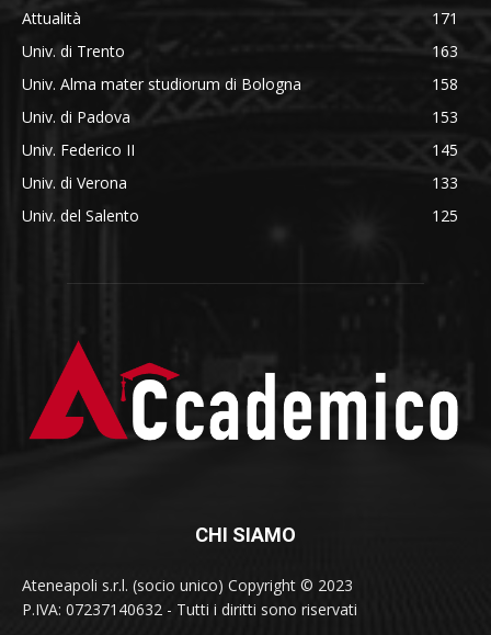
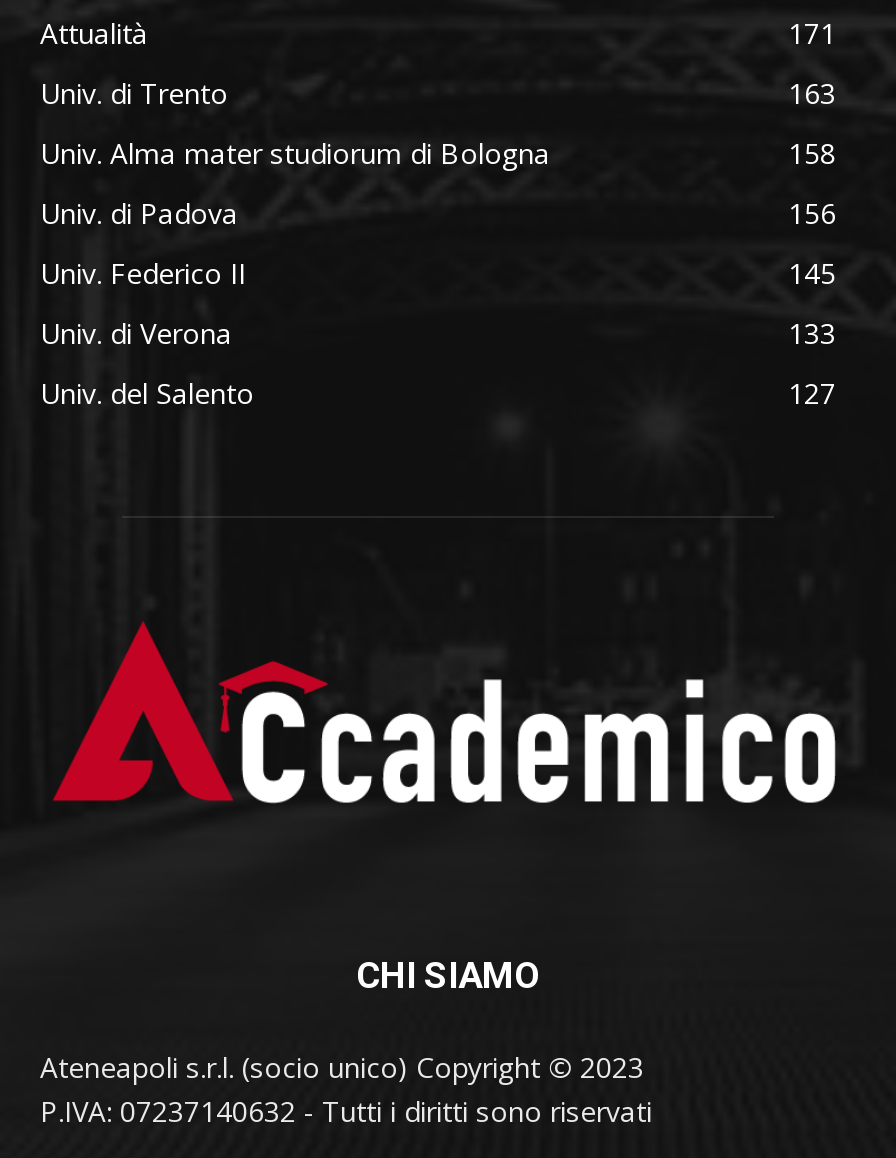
[432,106,458,127] 153 -> [788,193,836,231] 156
[432,205,458,226] 125 -> [788,373,836,411] 127

